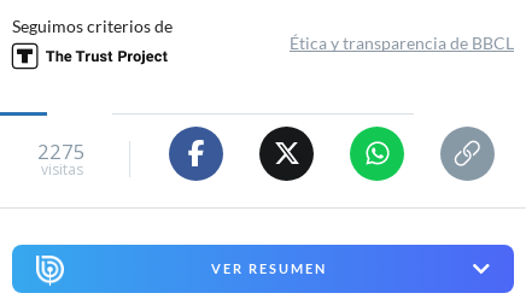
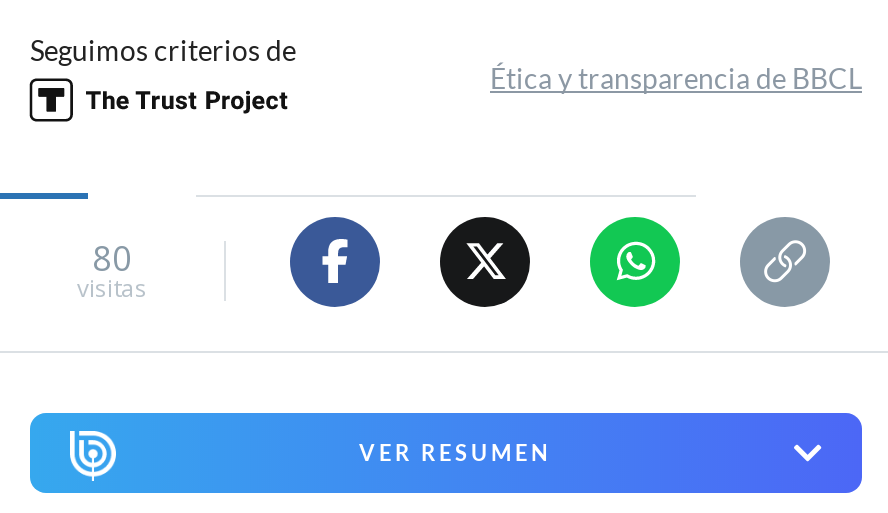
[37,138,86,165] 2275 -> [92,235,132,281] 80

